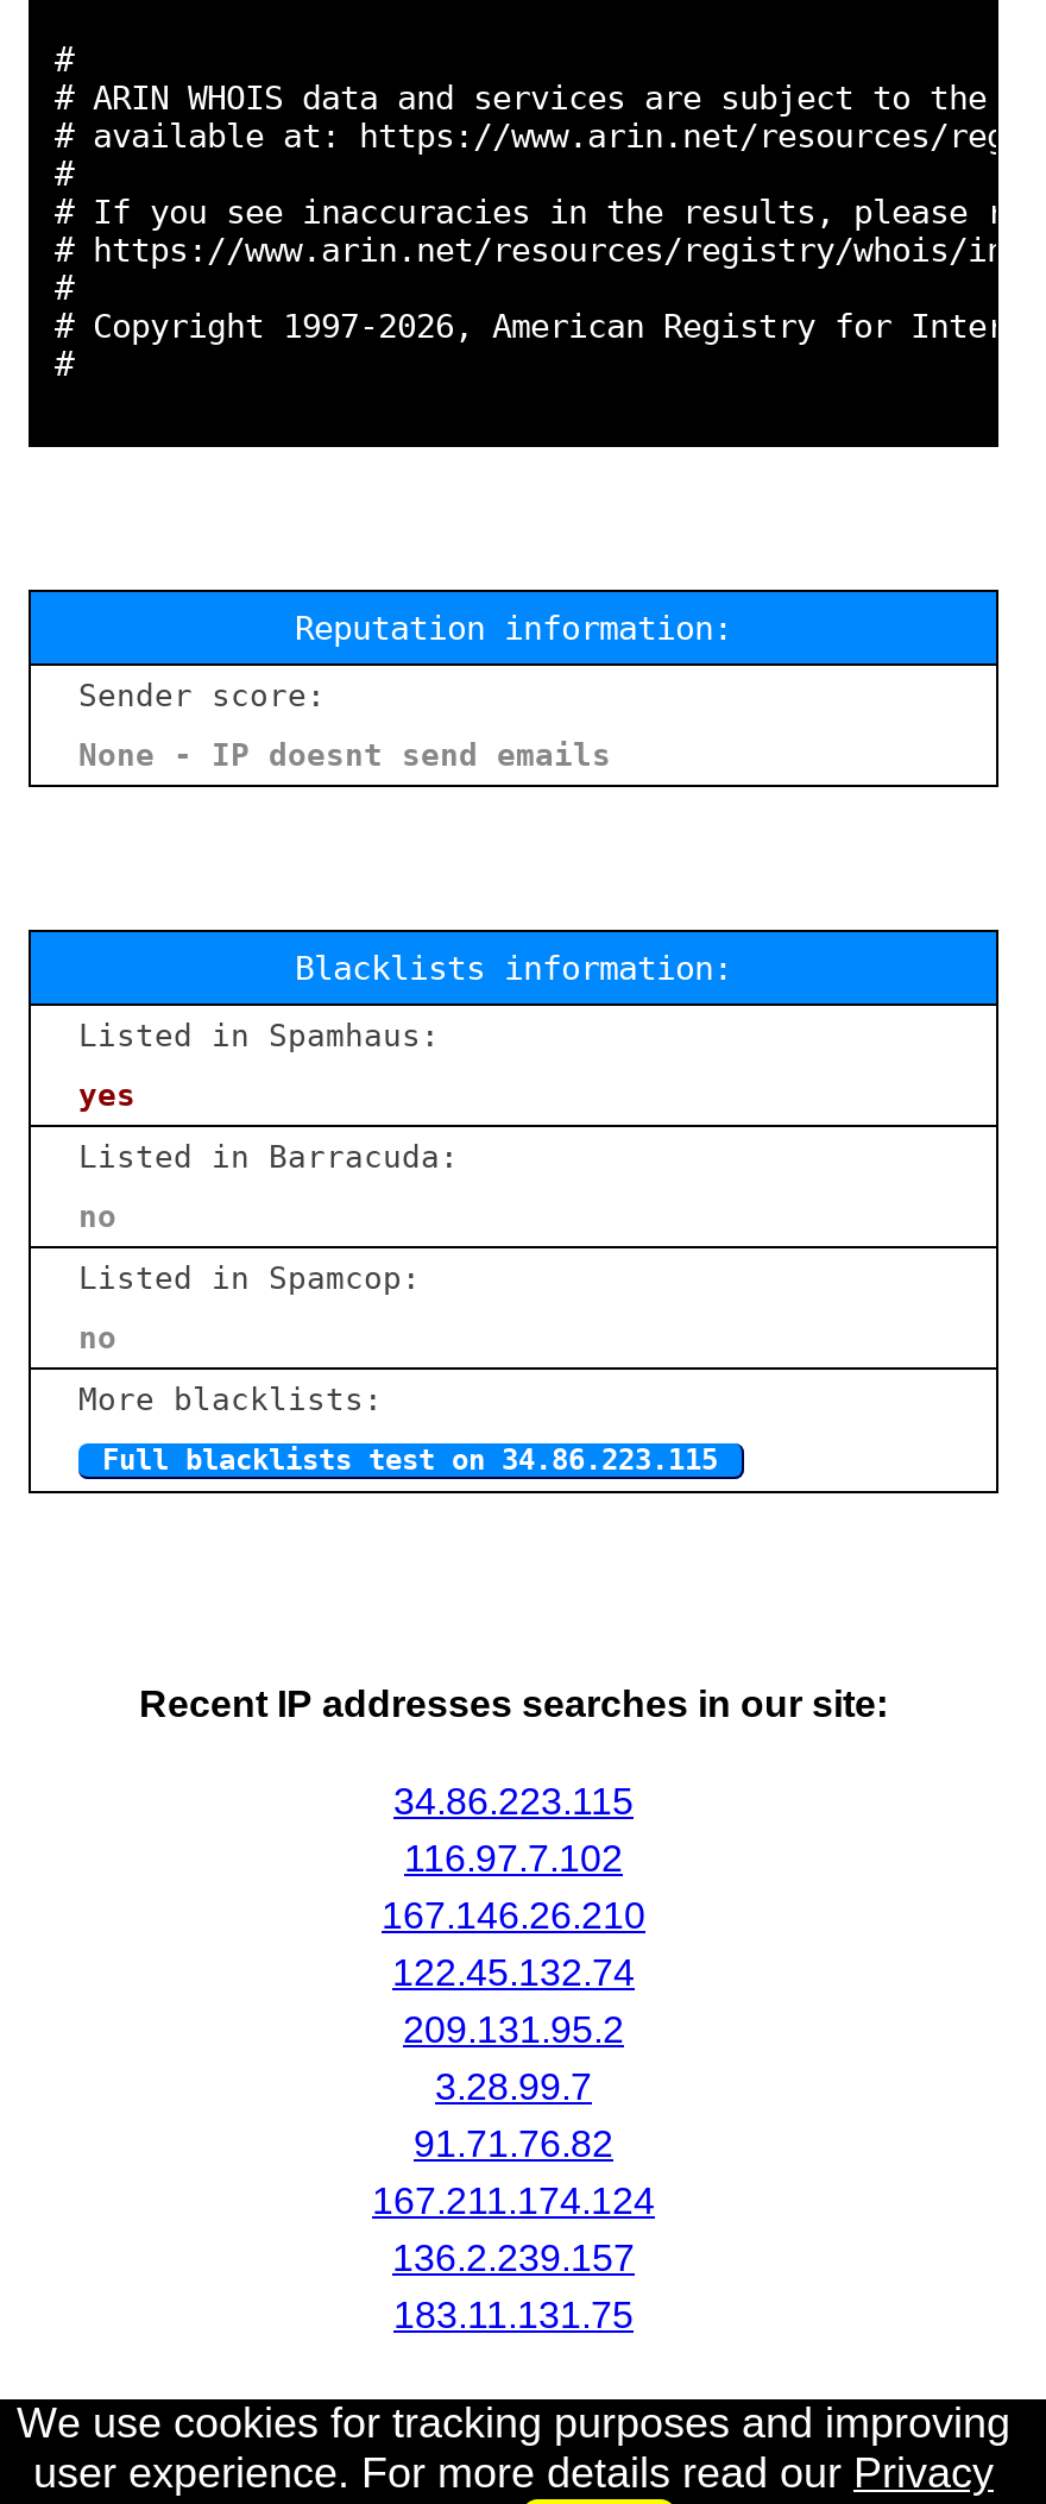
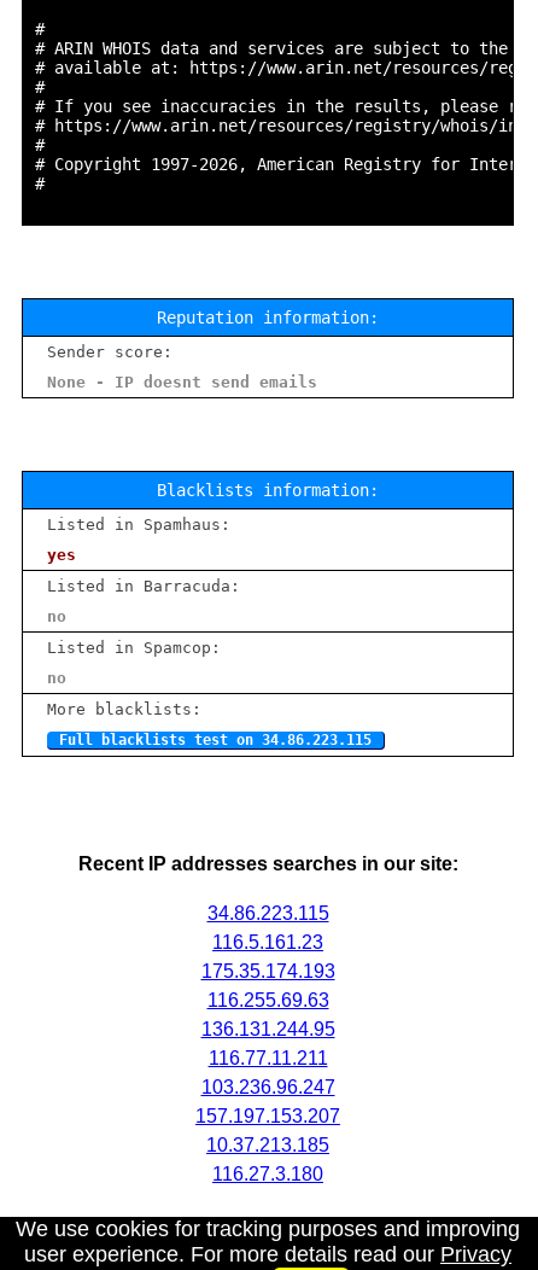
[404,1838,623,1879] 116.97.7.102 -> [212,932,323,952] 116.5.161.23
[382,1895,645,1936] 167.146.26.210 -> [201,961,335,981] 175.35.174.193
[392,1952,635,1993] 122.45.132.74 -> [207,990,329,1010] 116.255.69.63
[403,2009,624,2050] 209.131.95.2 -> [201,1019,335,1039] 136.131.244.95
[435,2066,592,2107] 3.28.99.7 -> [208,1048,328,1068] 116.77.11.211
[414,2124,613,2164] 91.71.76.82 -> [201,1077,335,1097] 103.236.96.247
[372,2181,655,2221] 167.211.174.124 -> [195,1106,340,1126] 157.197.153.207
[392,2238,635,2278] 136.2.239.157 -> [206,1135,329,1155] 10.37.213.185
[393,2295,634,2335] 183.11.131.75 -> [212,1164,323,1184] 116.27.3.180

